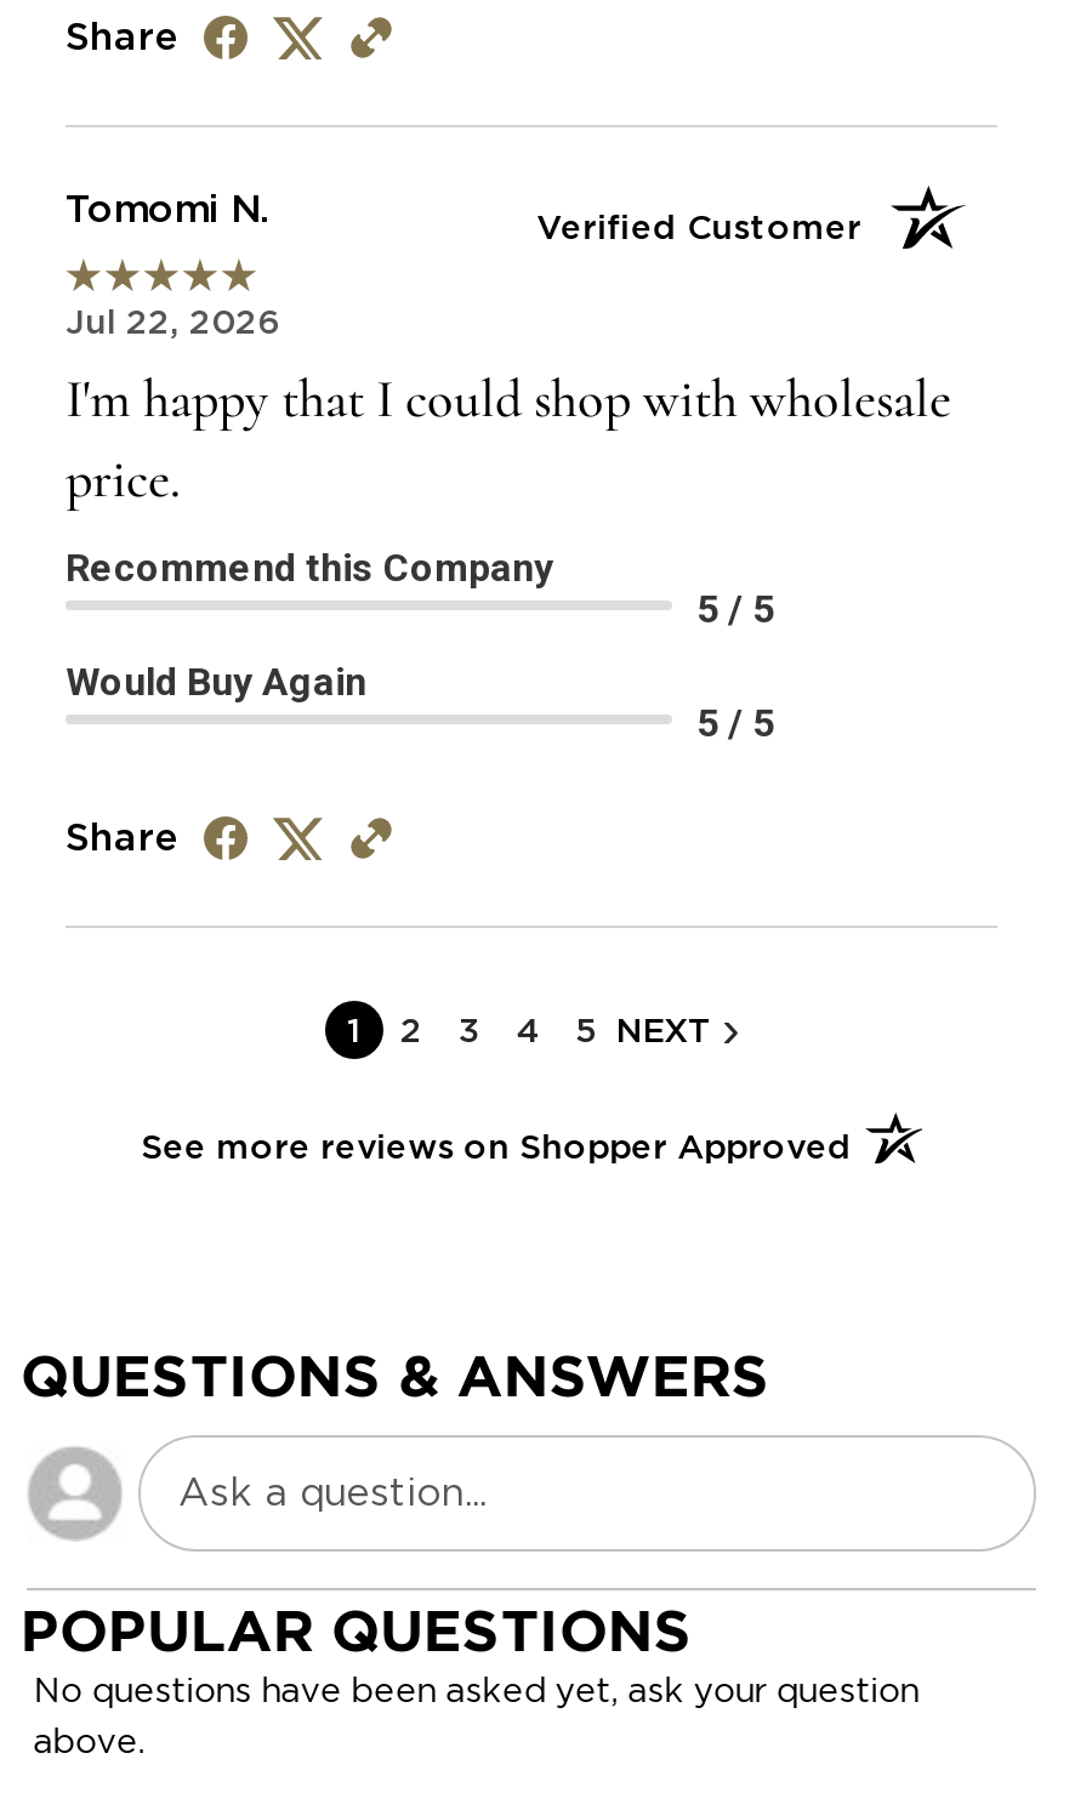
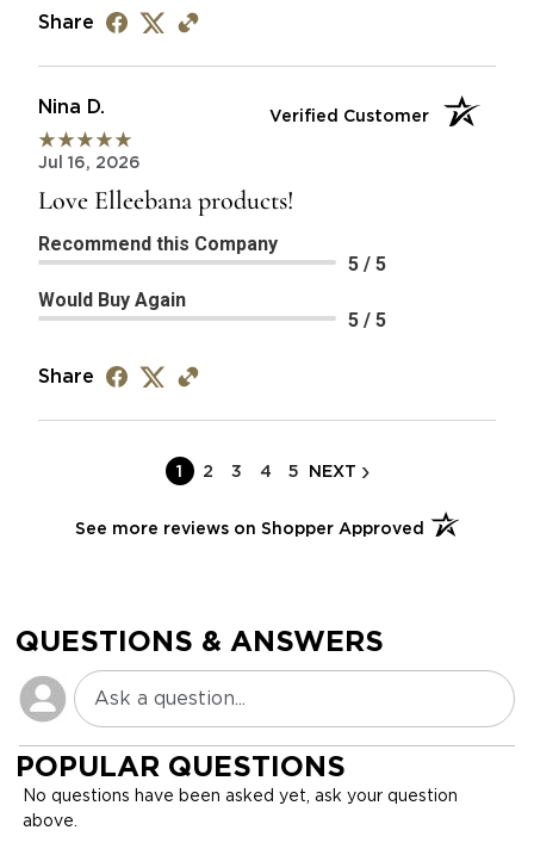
[66,185,269,231] Tomomi N. -> [38,95,105,118] Nina D.
[66,301,951,510] Jul 22, 2026 | I'm happy that I could shop with wholesale | price. -> [38,152,294,215] Jul 16, 2026 | Love Elleebana products!

